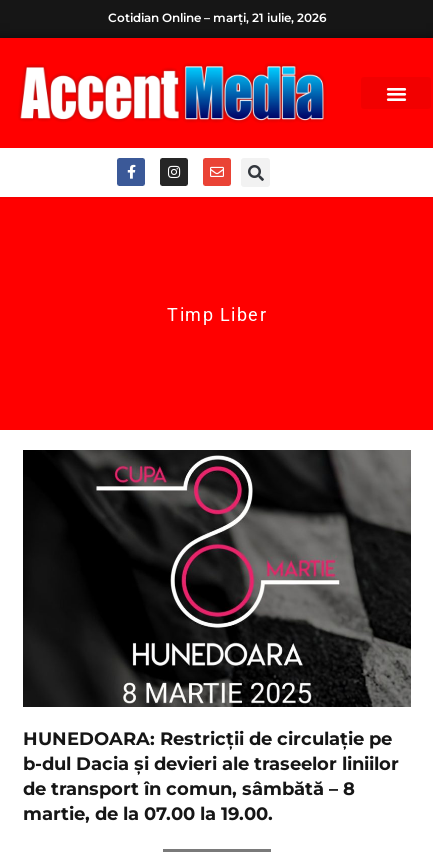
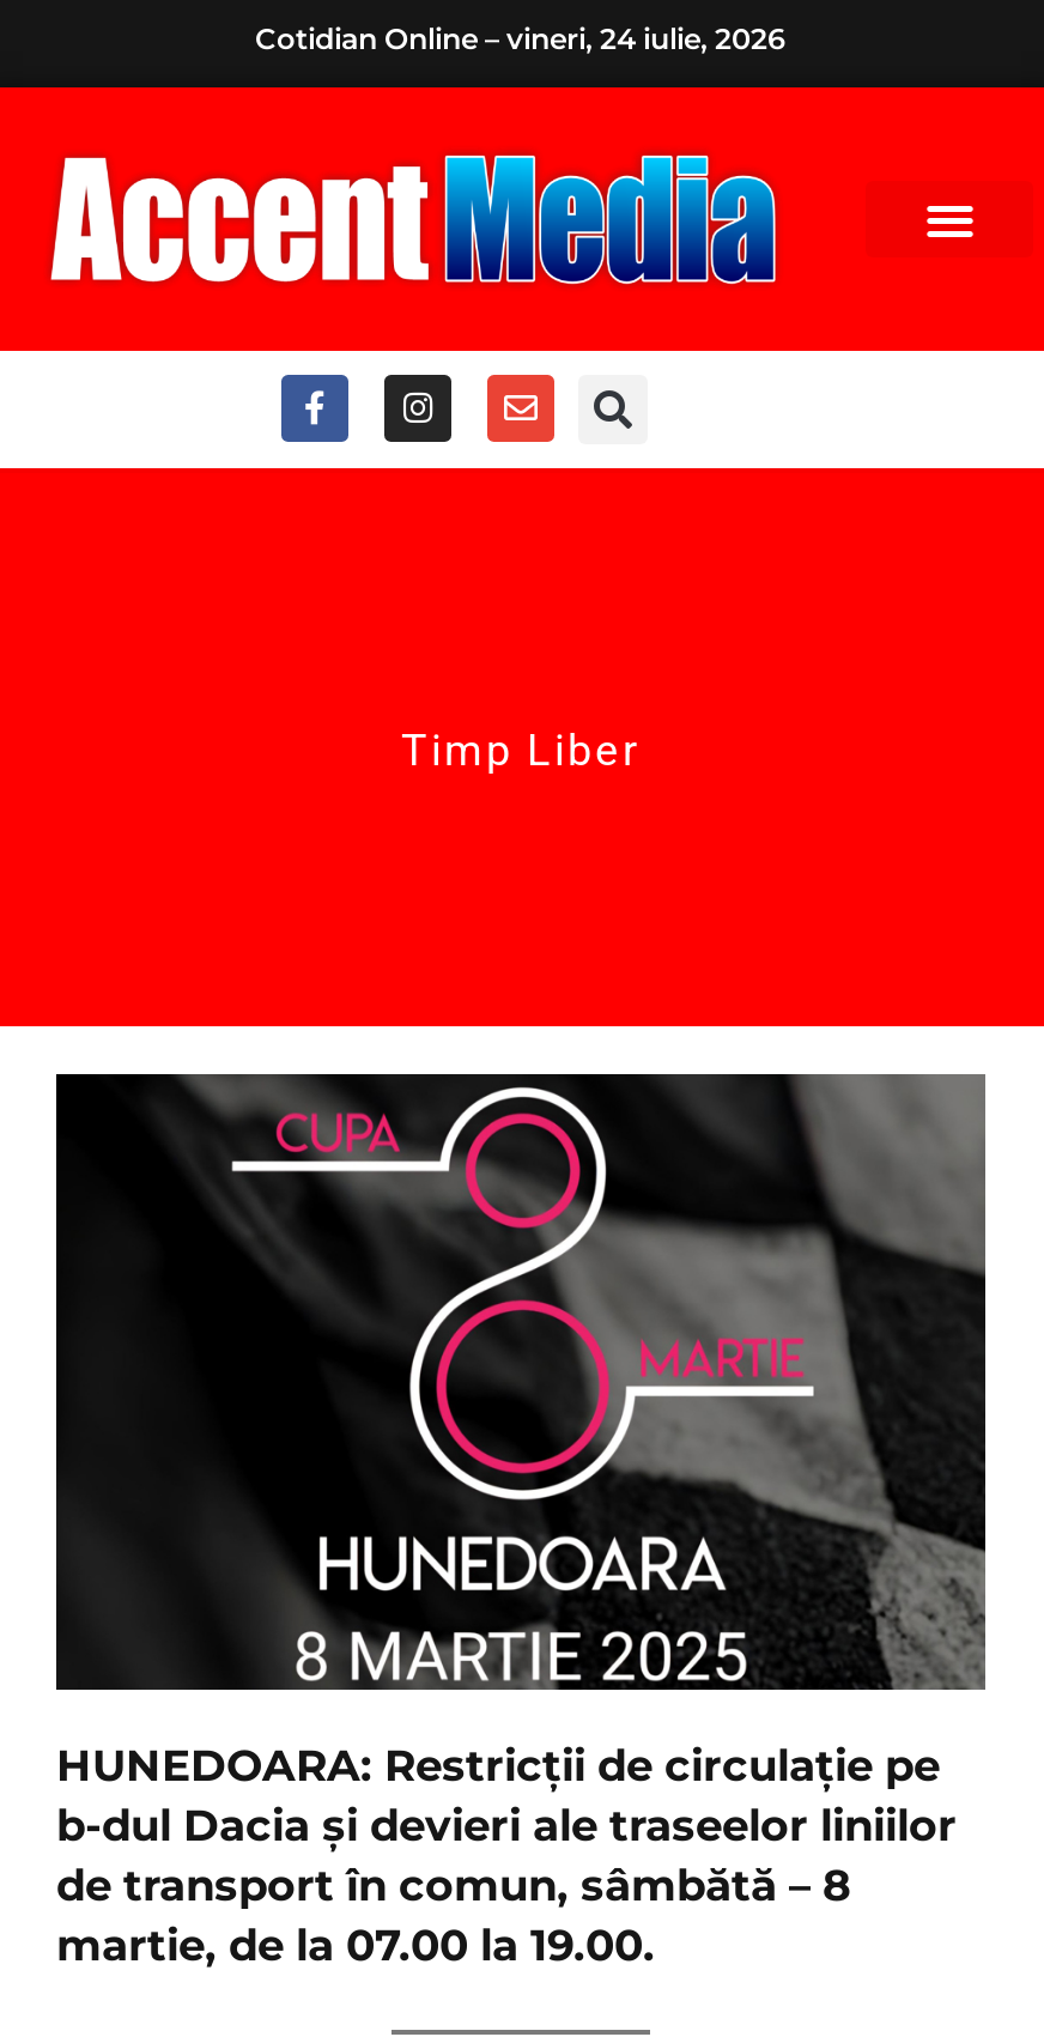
[107,10,326,25] Cotidian Online – marți, 21 iulie, 2026 -> [255,20,787,56] Cotidian Online – vineri, 24 iulie, 2026

